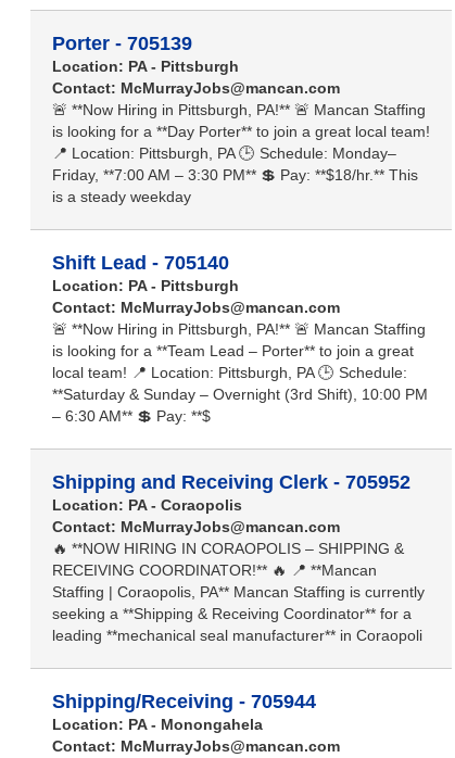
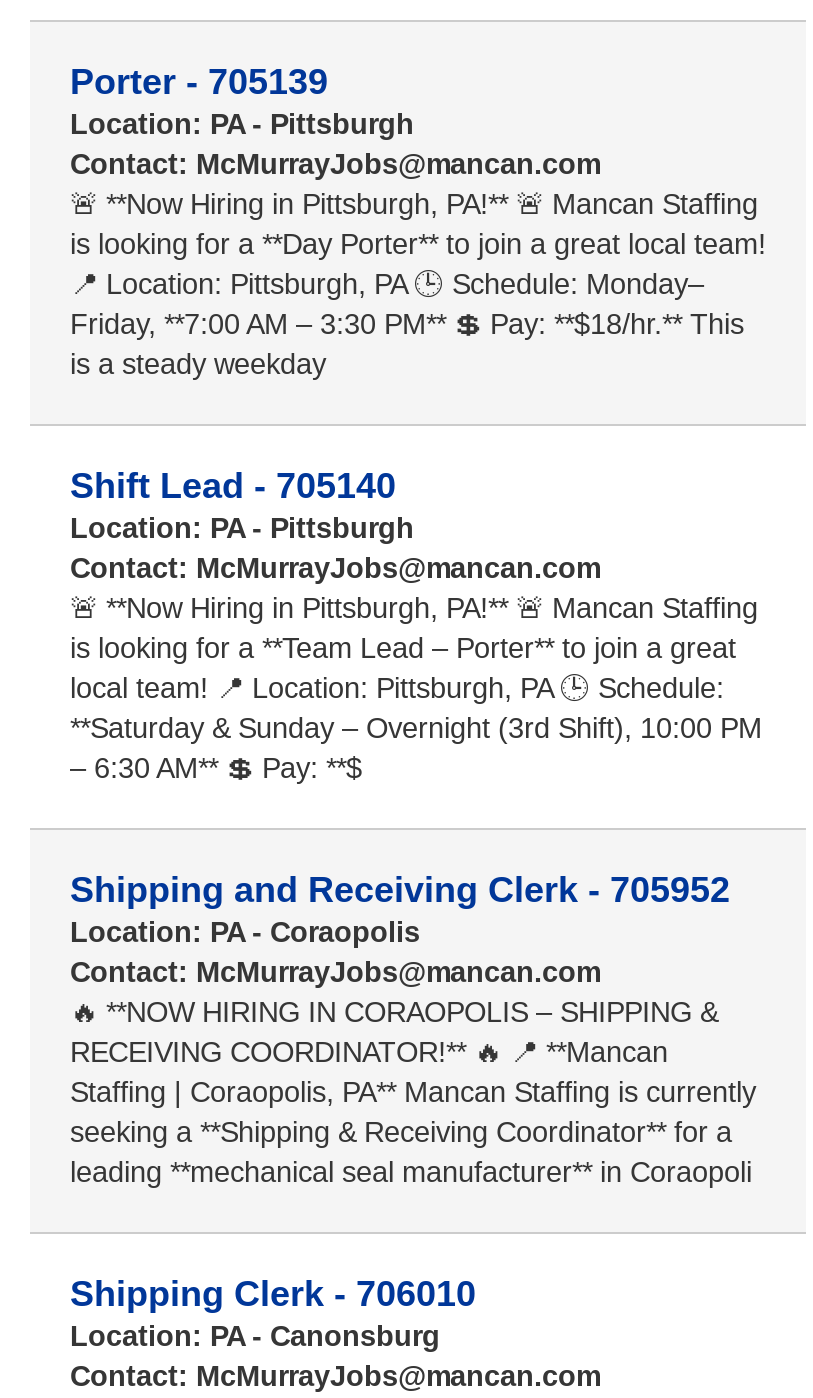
[52,691,316,733] Shipping/Receiving - 705944 | Location: PA - Monongahela -> [70,1275,476,1353] Shipping Clerk - 706010 | Location: PA - Canonsburg

